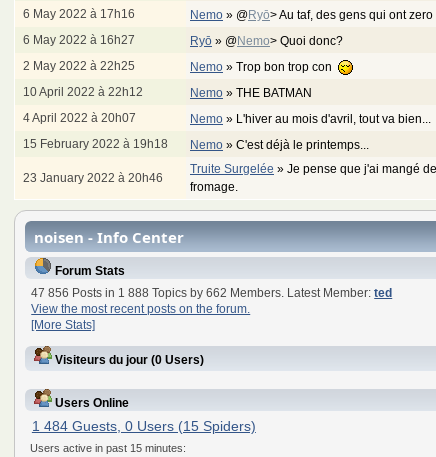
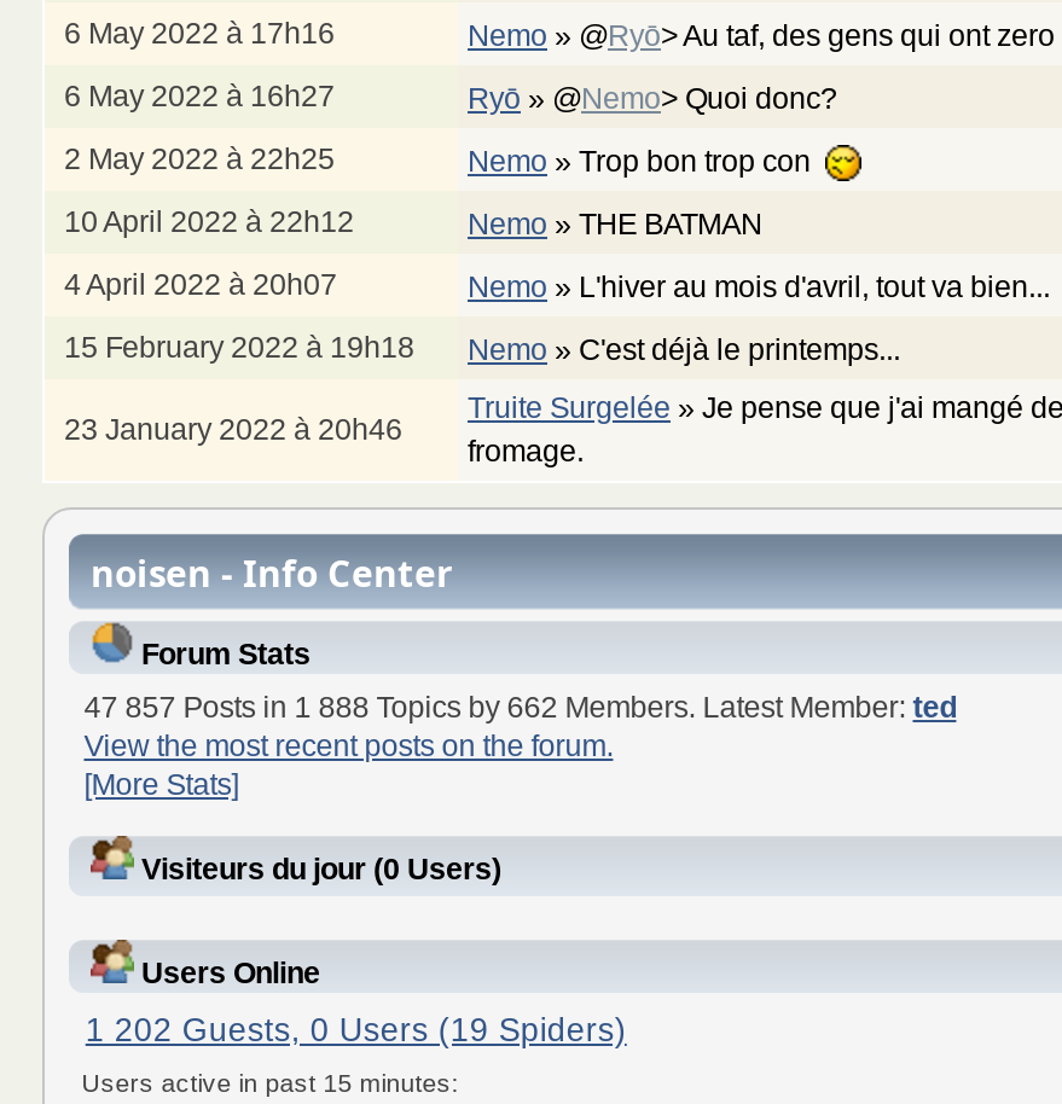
[31,286,392,300] 47 856 Posts in 1 888 Topics by 662 Members. Latest Member: ted -> [84,691,956,725] 47 857 Posts in 1 888 Topics by 662 Members. Latest Member: ted
[32,419,256,434] 1 484 Guests, 0 Users (15 Spiders) -> [86,1013,627,1049] 1 202 Guests, 0 Users (19 Spiders)

